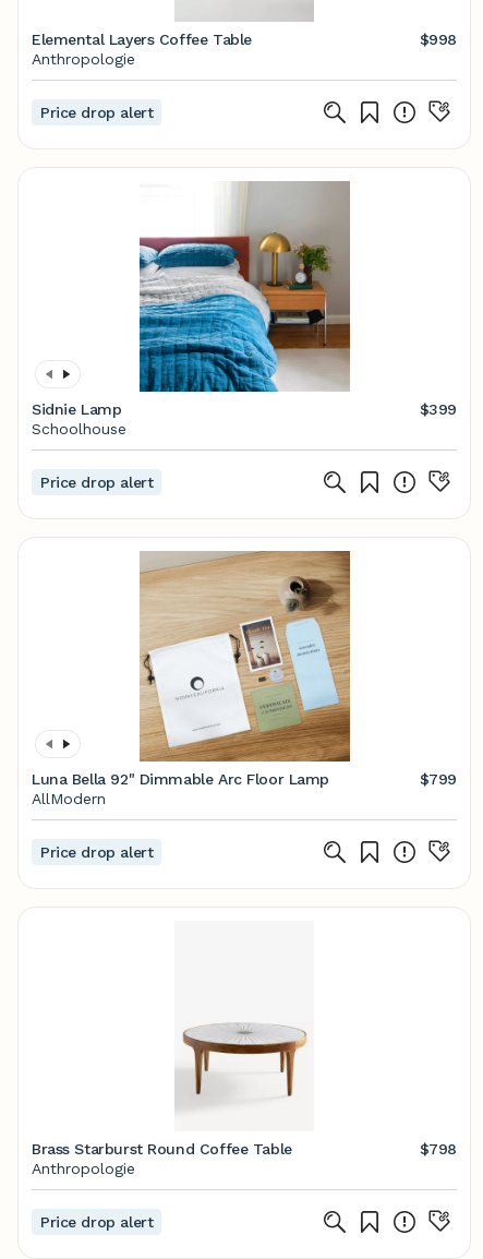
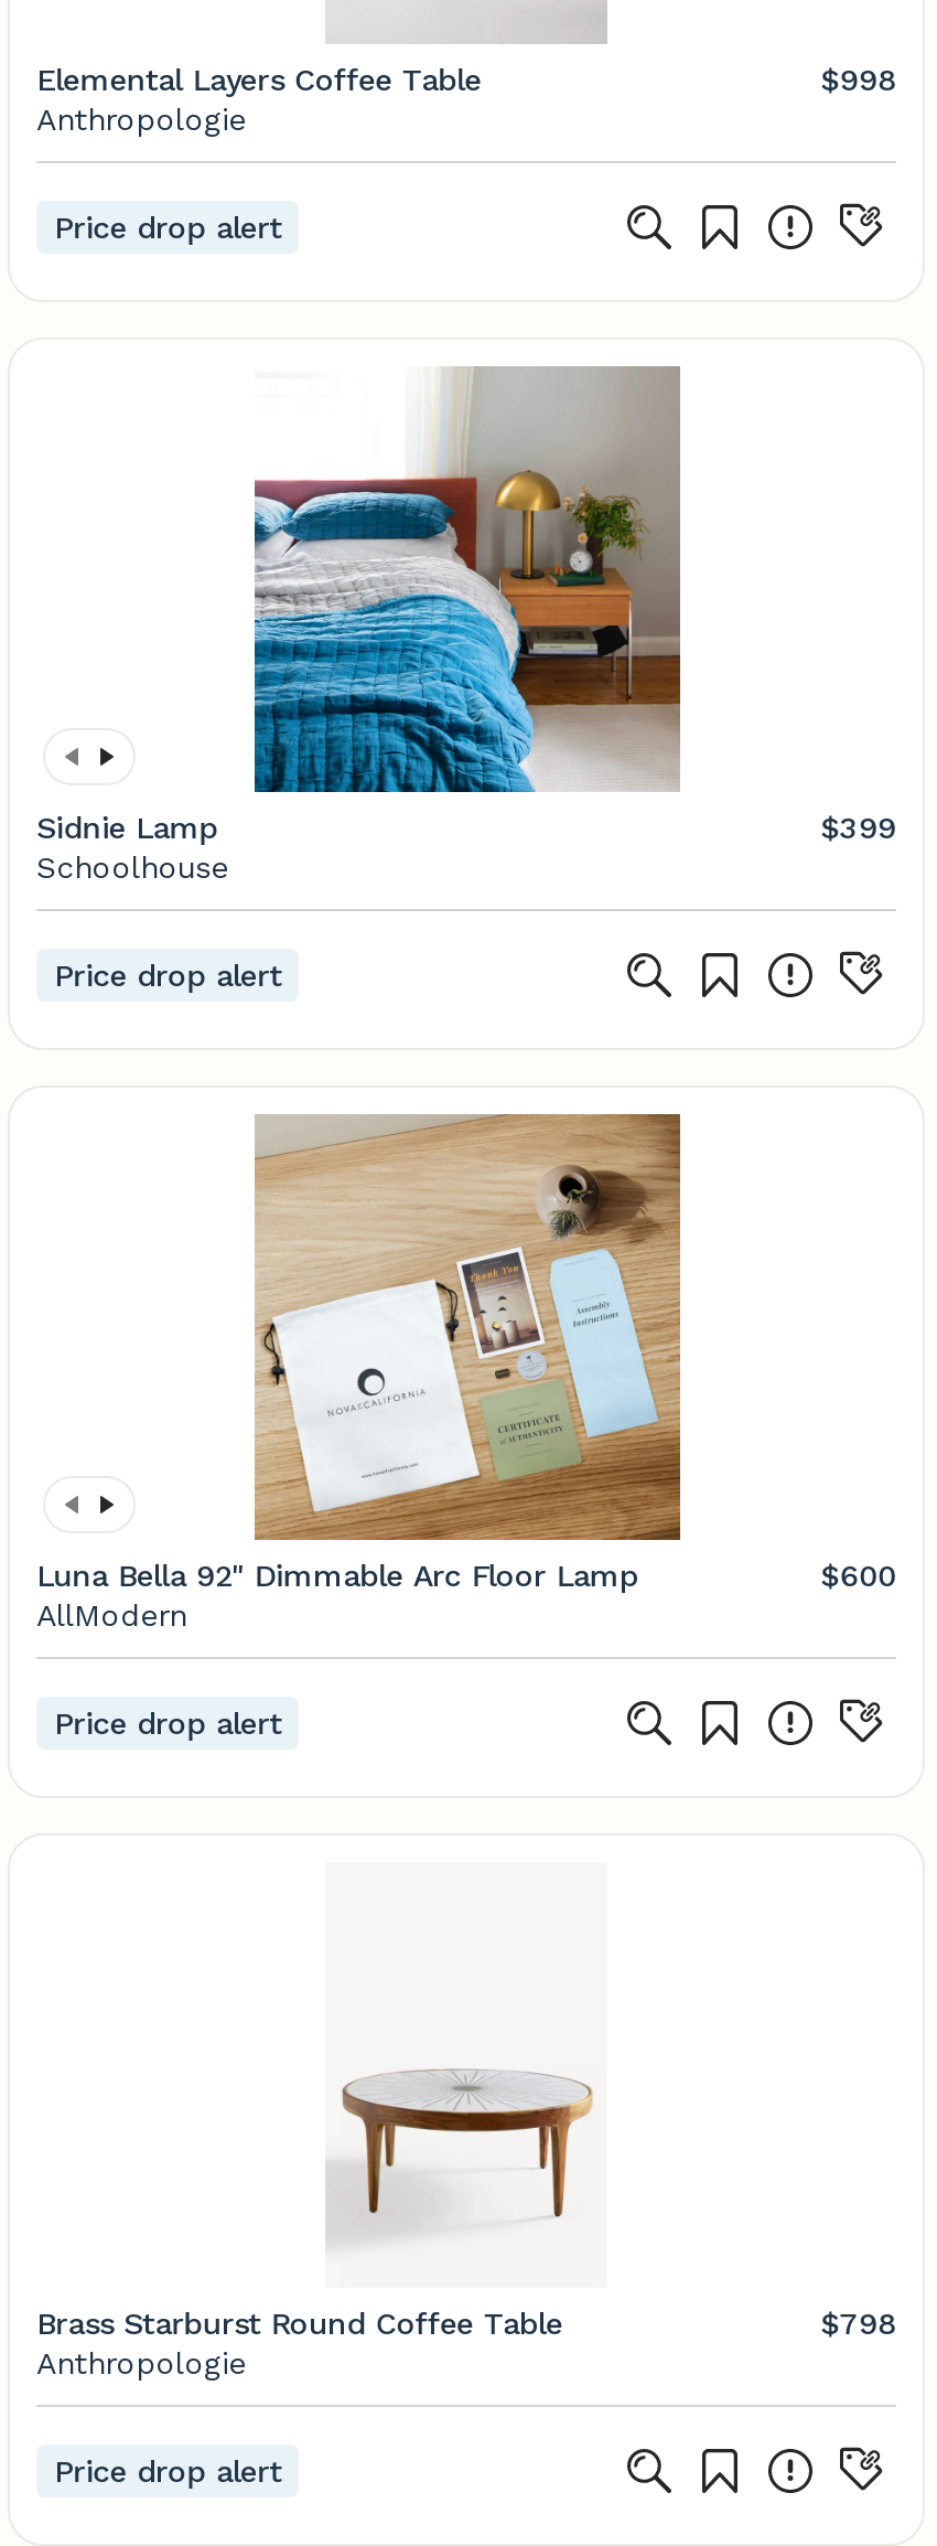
[419,770,457,788] $799 -> [821,1558,896,1593] $600

